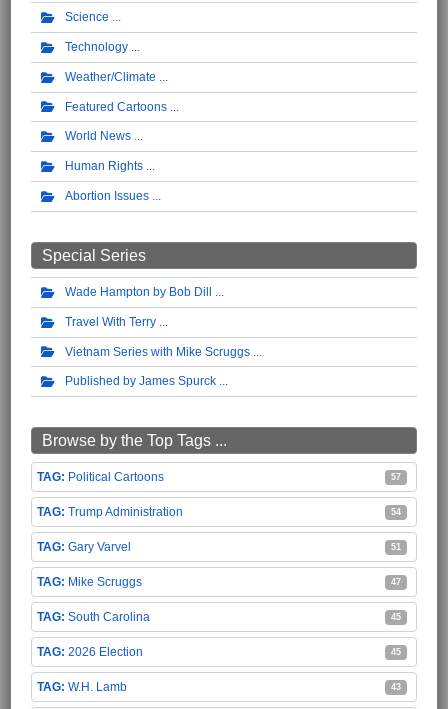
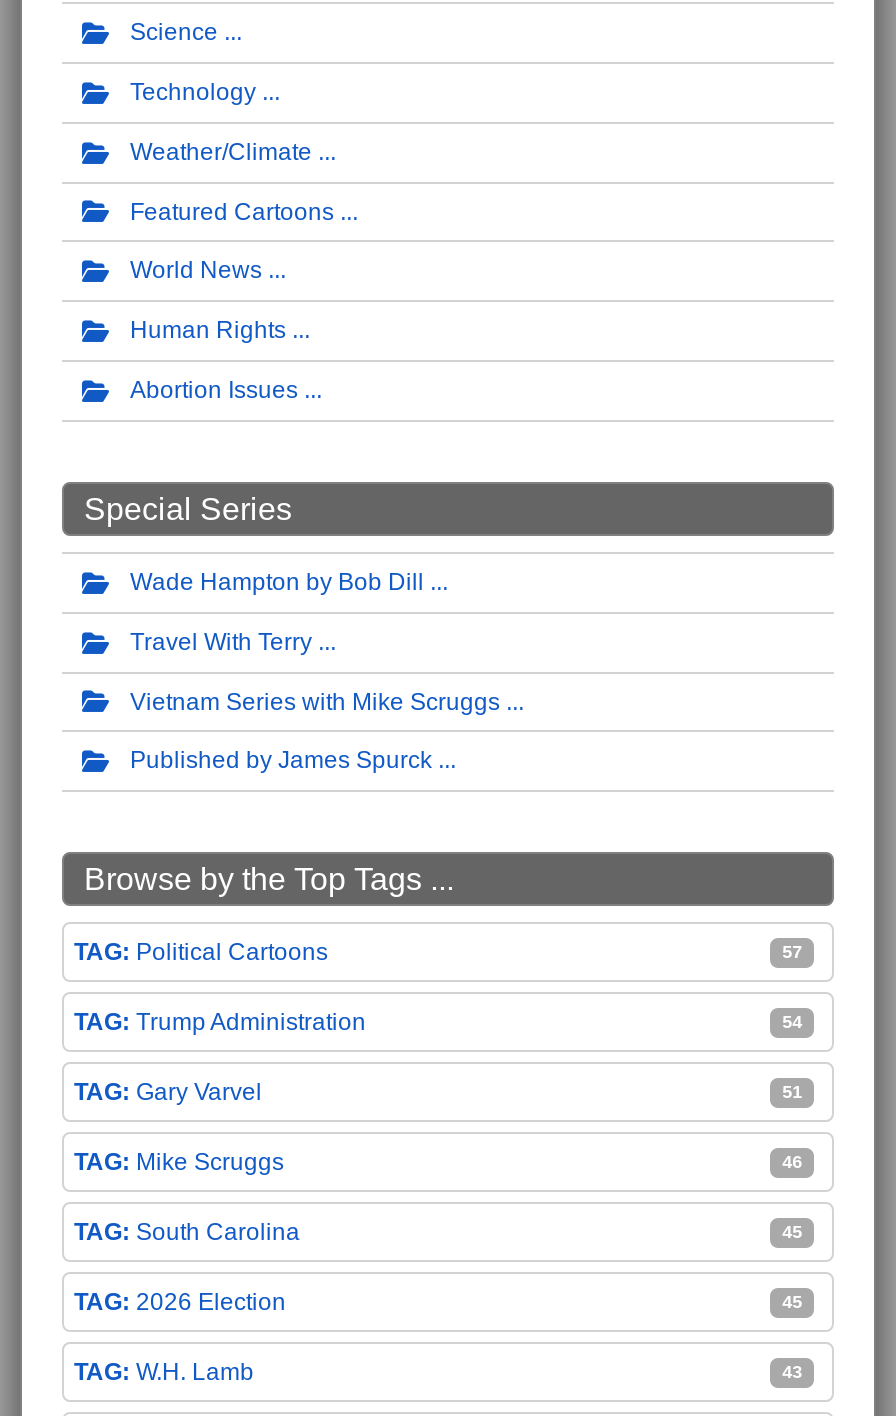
[391,577,401,587] 47 -> [782,1153,802,1173] 46

